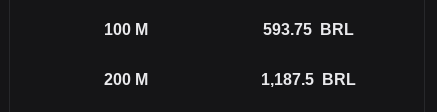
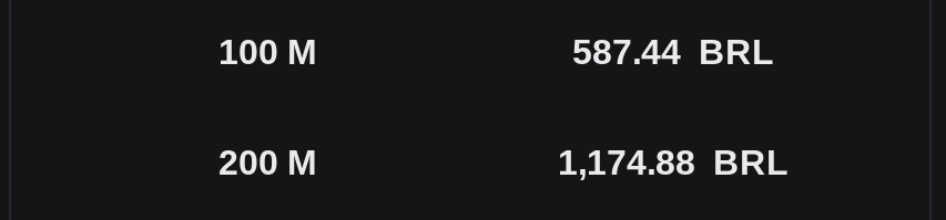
[263,21,354,38] 593.75 BRL -> [572,33,774,71] 587.44 BRL
[261,71,356,88] 1,187.5 BRL -> [558,144,789,181] 1,174.88 BRL

